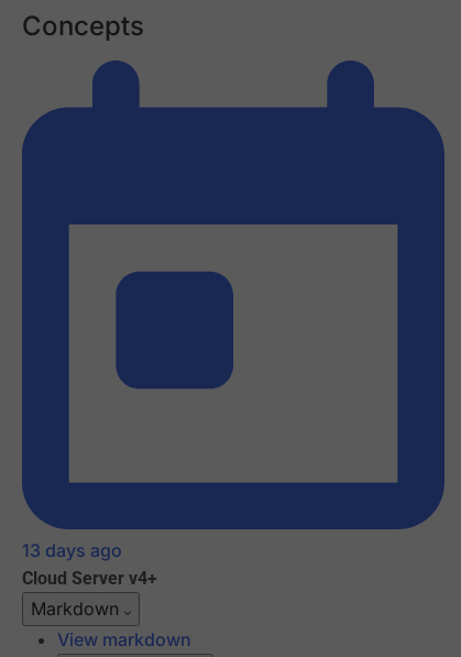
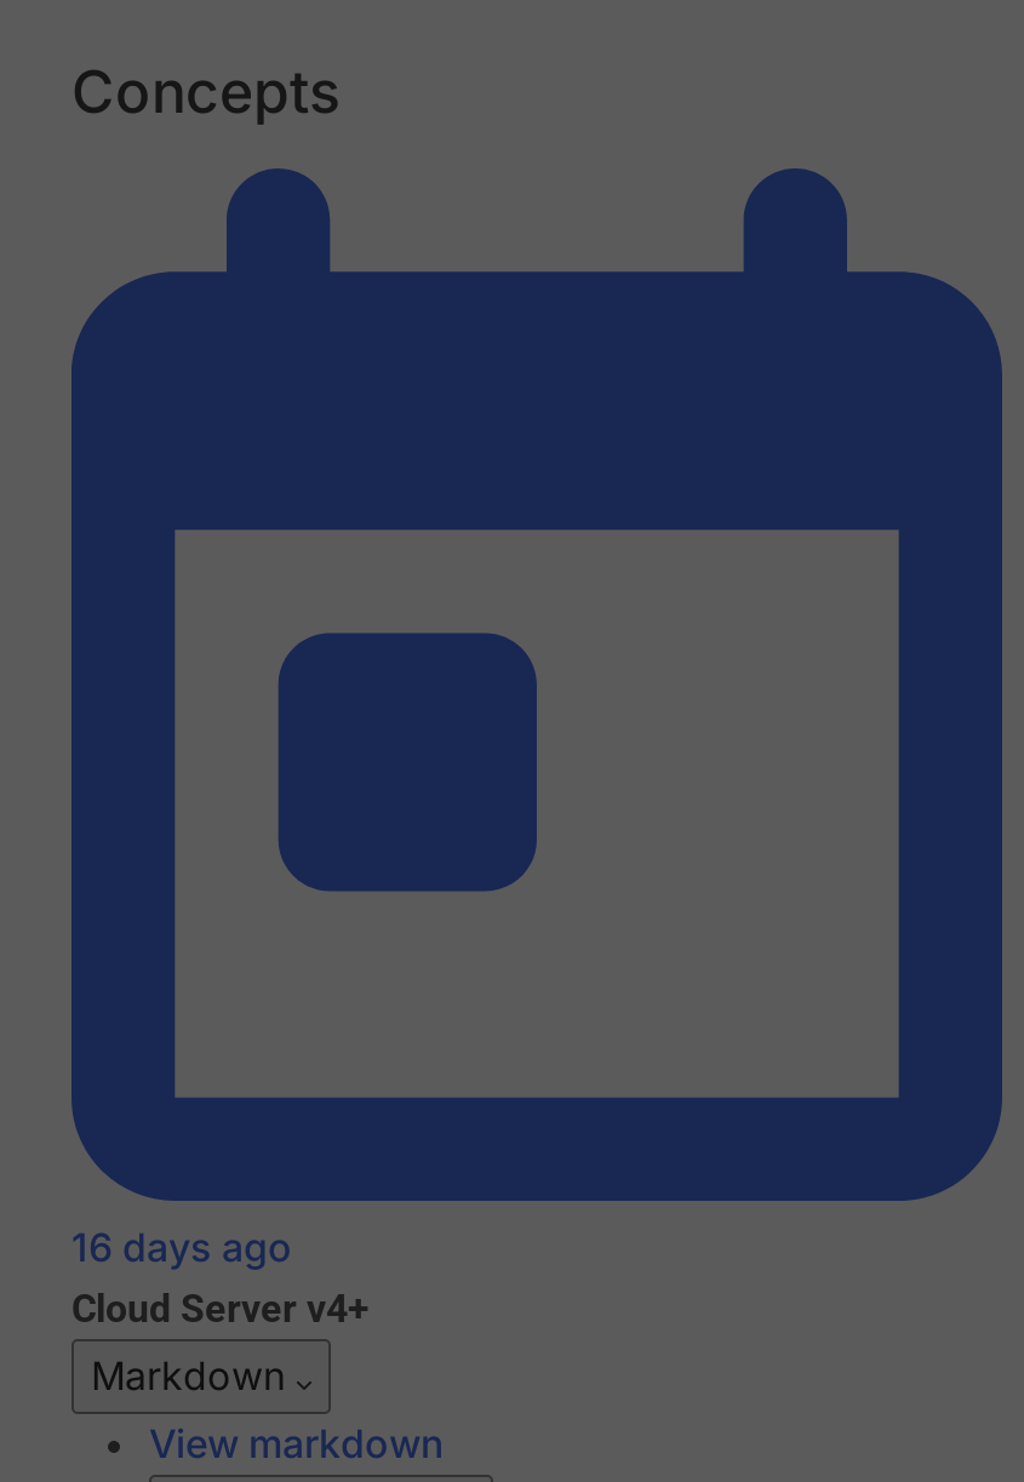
[22,540,122,562] 13 days ago -> [71,1224,292,1272] 16 days ago

